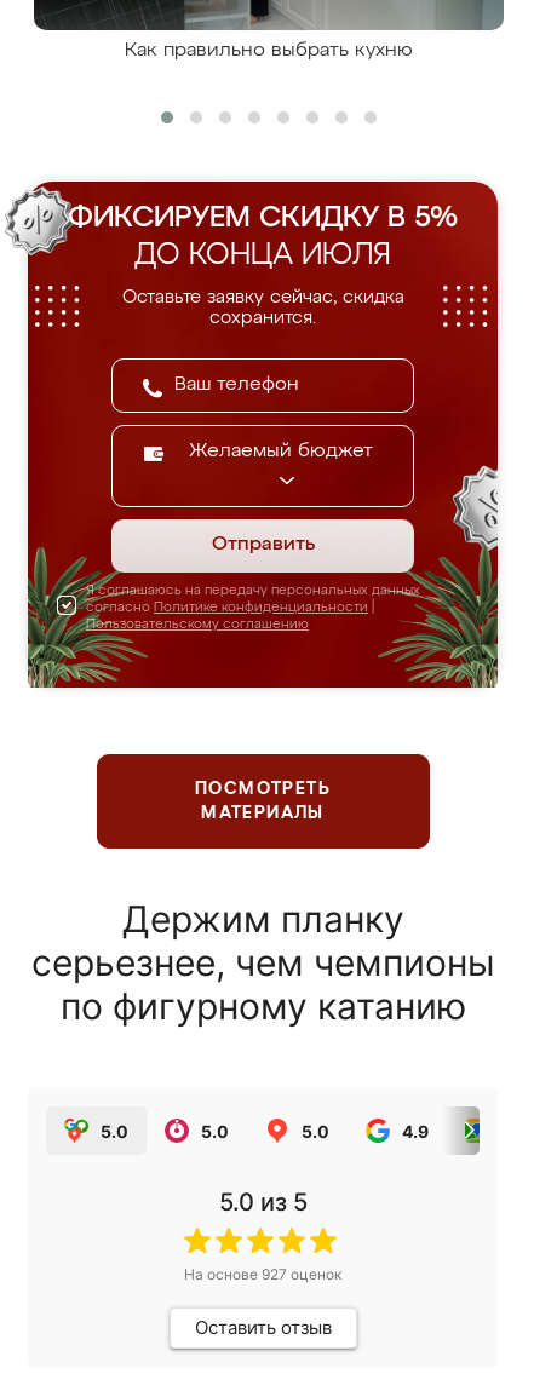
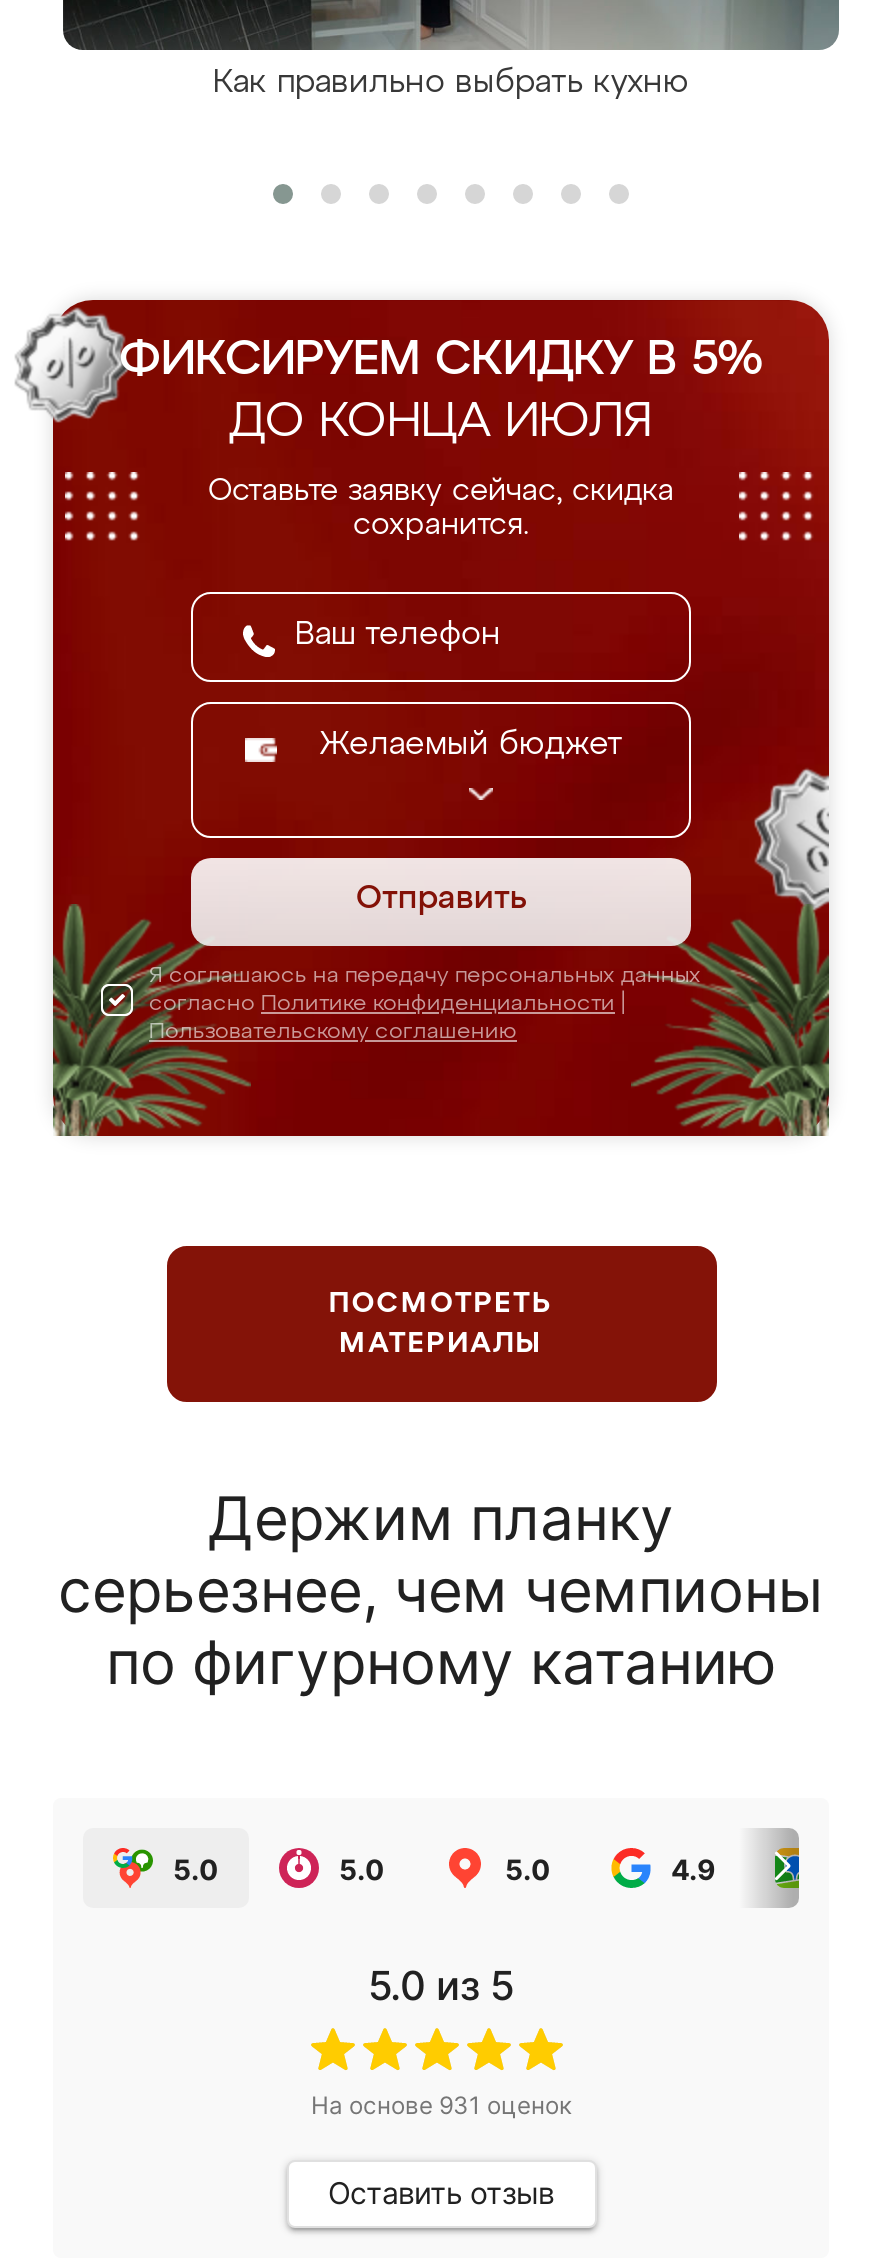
[184,1265,341,1283] На основе 927 оценок -> [311,2090,571,2120] На основе 931 оценок

